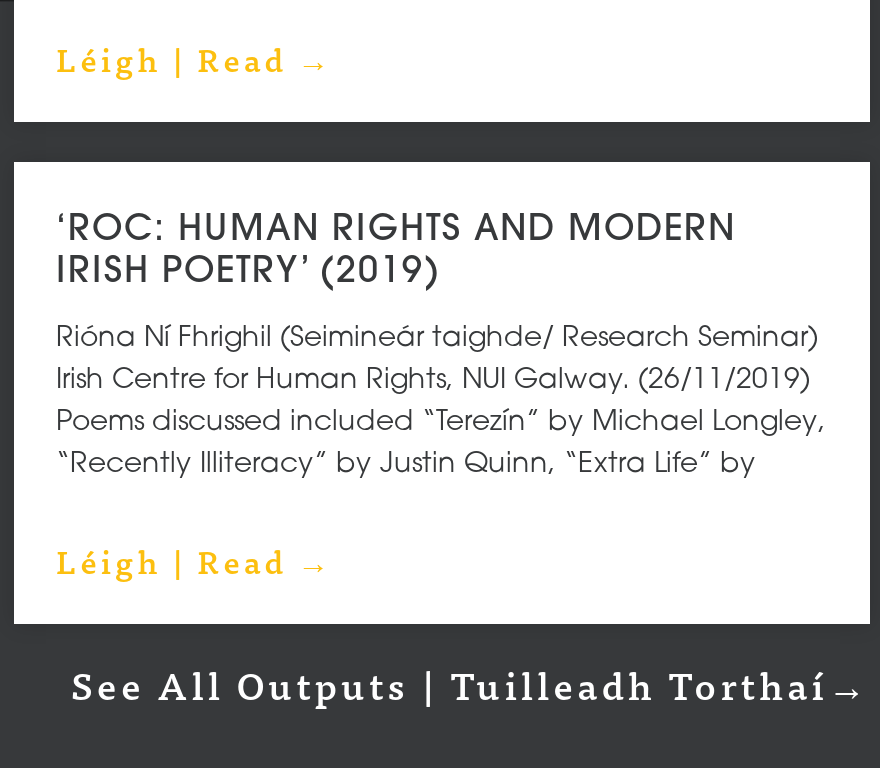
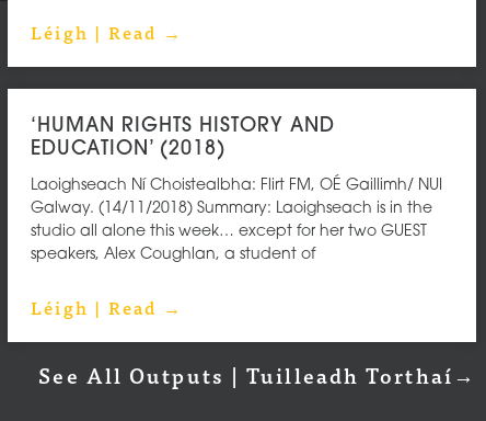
[56,212,736,292] ‘ROC: HUMAN RIGHTS AND MODERN | IRISH POETRY’ (2019) -> [31,116,335,160] ‘HUMAN RIGHTS HISTORY AND | EDUCATION’ (2018)
[56,324,826,480] Rióna Ní Fhrighil (Seimineár taighde/ Research Seminar) | Irish Centre for Human Rights, NUI Galway. (26/11/2019) | Poems discussed included “Terezín” by Michael Longley, | “Recently Illiteracy” by Justin Quinn, “Extra Life” by -> [31,177,442,263] Laoighseach Ní Choistealbha: Flirt FM, OÉ Gaillimh/ NUI | Galway. (14/11/2018) Summary: Laoighseach is in the | studio all alone this week… except for her two GUEST | speakers, Alex Coughlan, a student of

